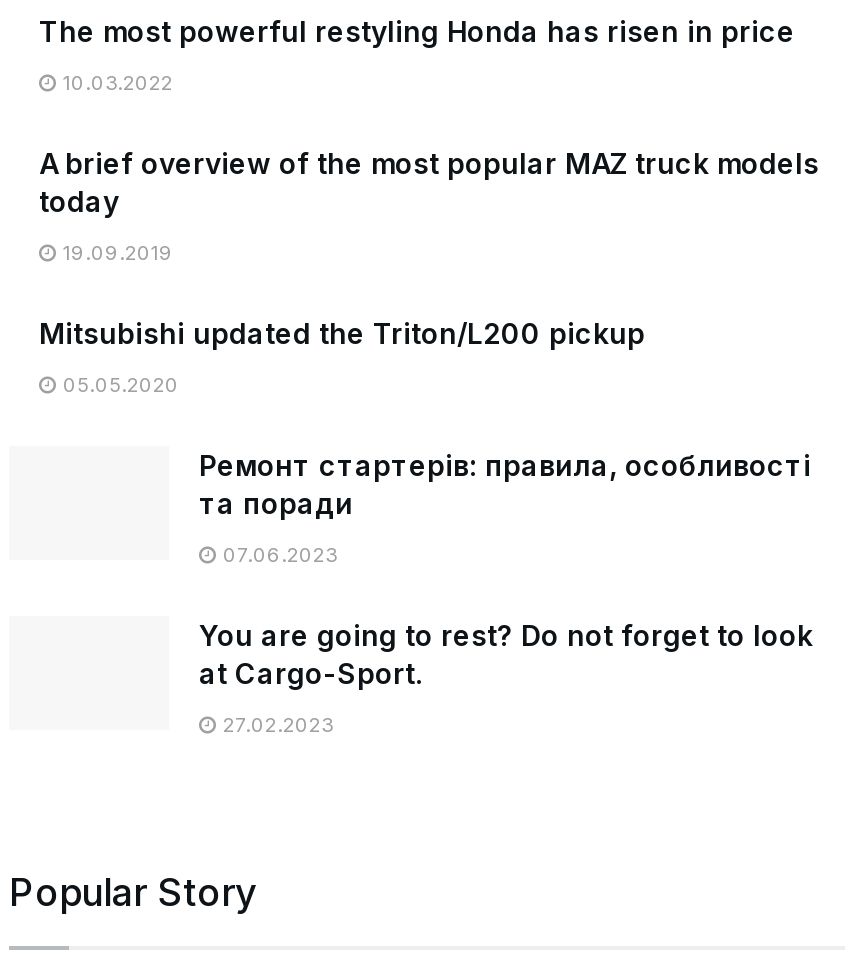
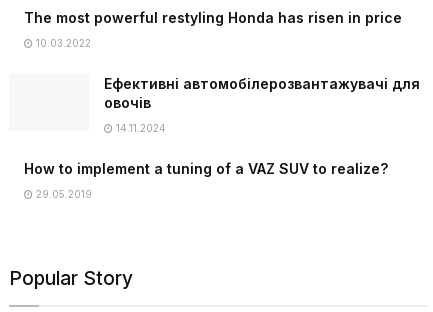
[39,146,819,736] A brief overview of the most popular MAZ truck models | today | 19.09.2019 | Mitsubishi updated the Triton/L200 pickup | 05.05.2020 | Ремонт стартерів: правила, особливості | та поради | 07.06.2023 | You are going to rest? Do not forget to look | at Cargo-Sport. | 27.02.2023 -> [24,75,420,200] Ефективні автомобілерозвантажувачі для | овочів | 14.11.2024 | How to implement a tuning of a VAZ SUV to realize? | 29.05.2019

